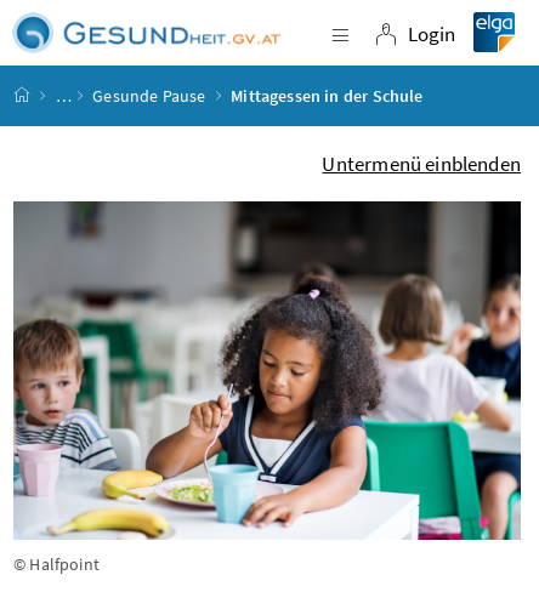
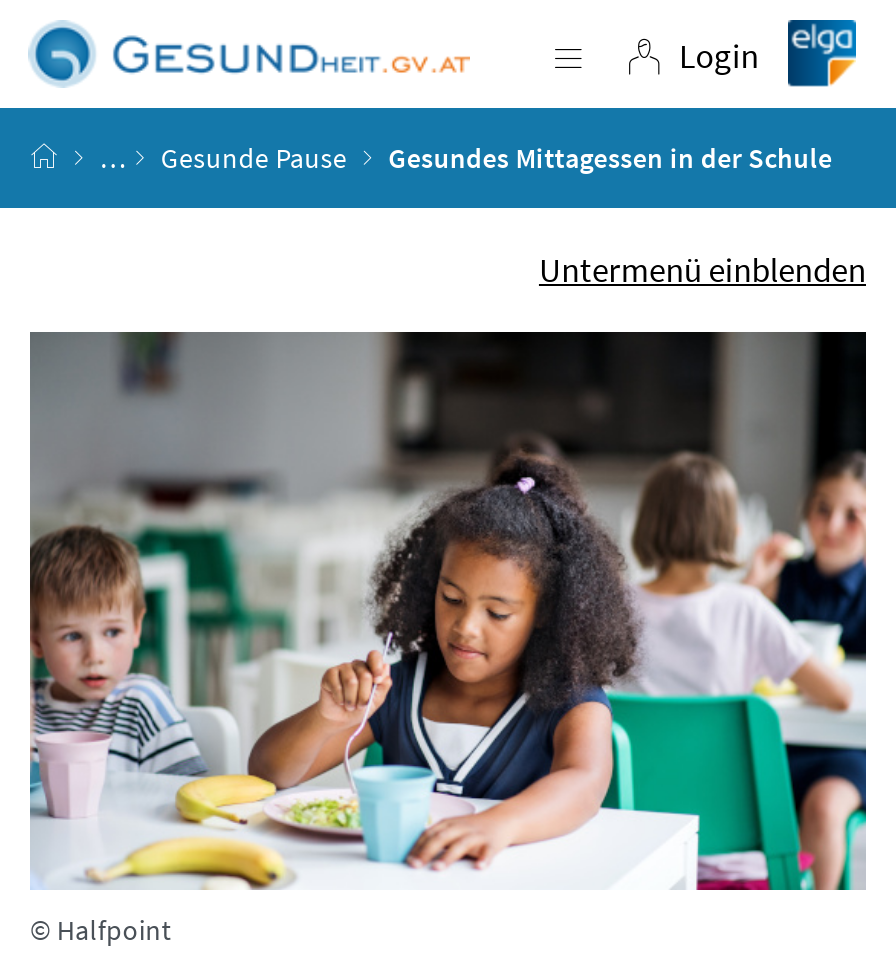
[231,85,423,107] Mittagessen in der Schule -> [388,140,832,176] Gesundes Mittagessen in der Schule

